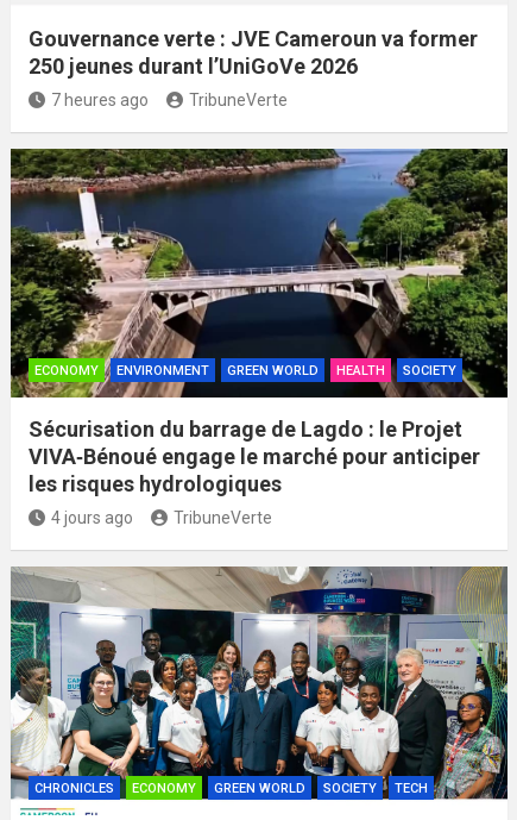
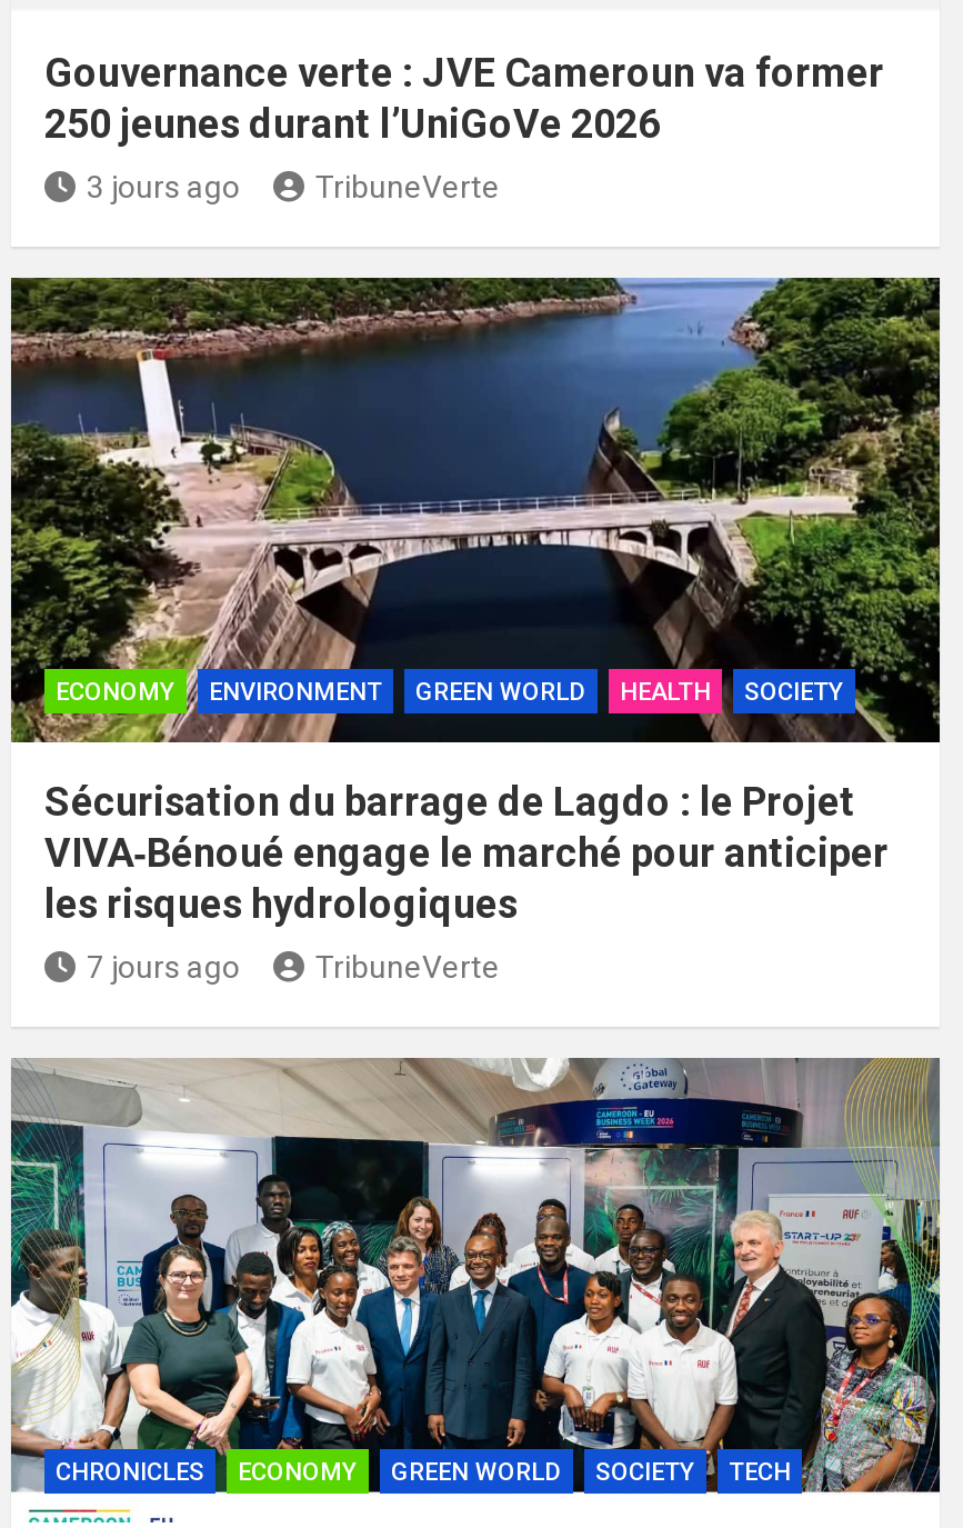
[51,91,149,110] 7 heures ago -> [87,169,240,205] 3 jours ago
[51,508,133,527] 4 jours ago -> [87,949,240,985] 7 jours ago

